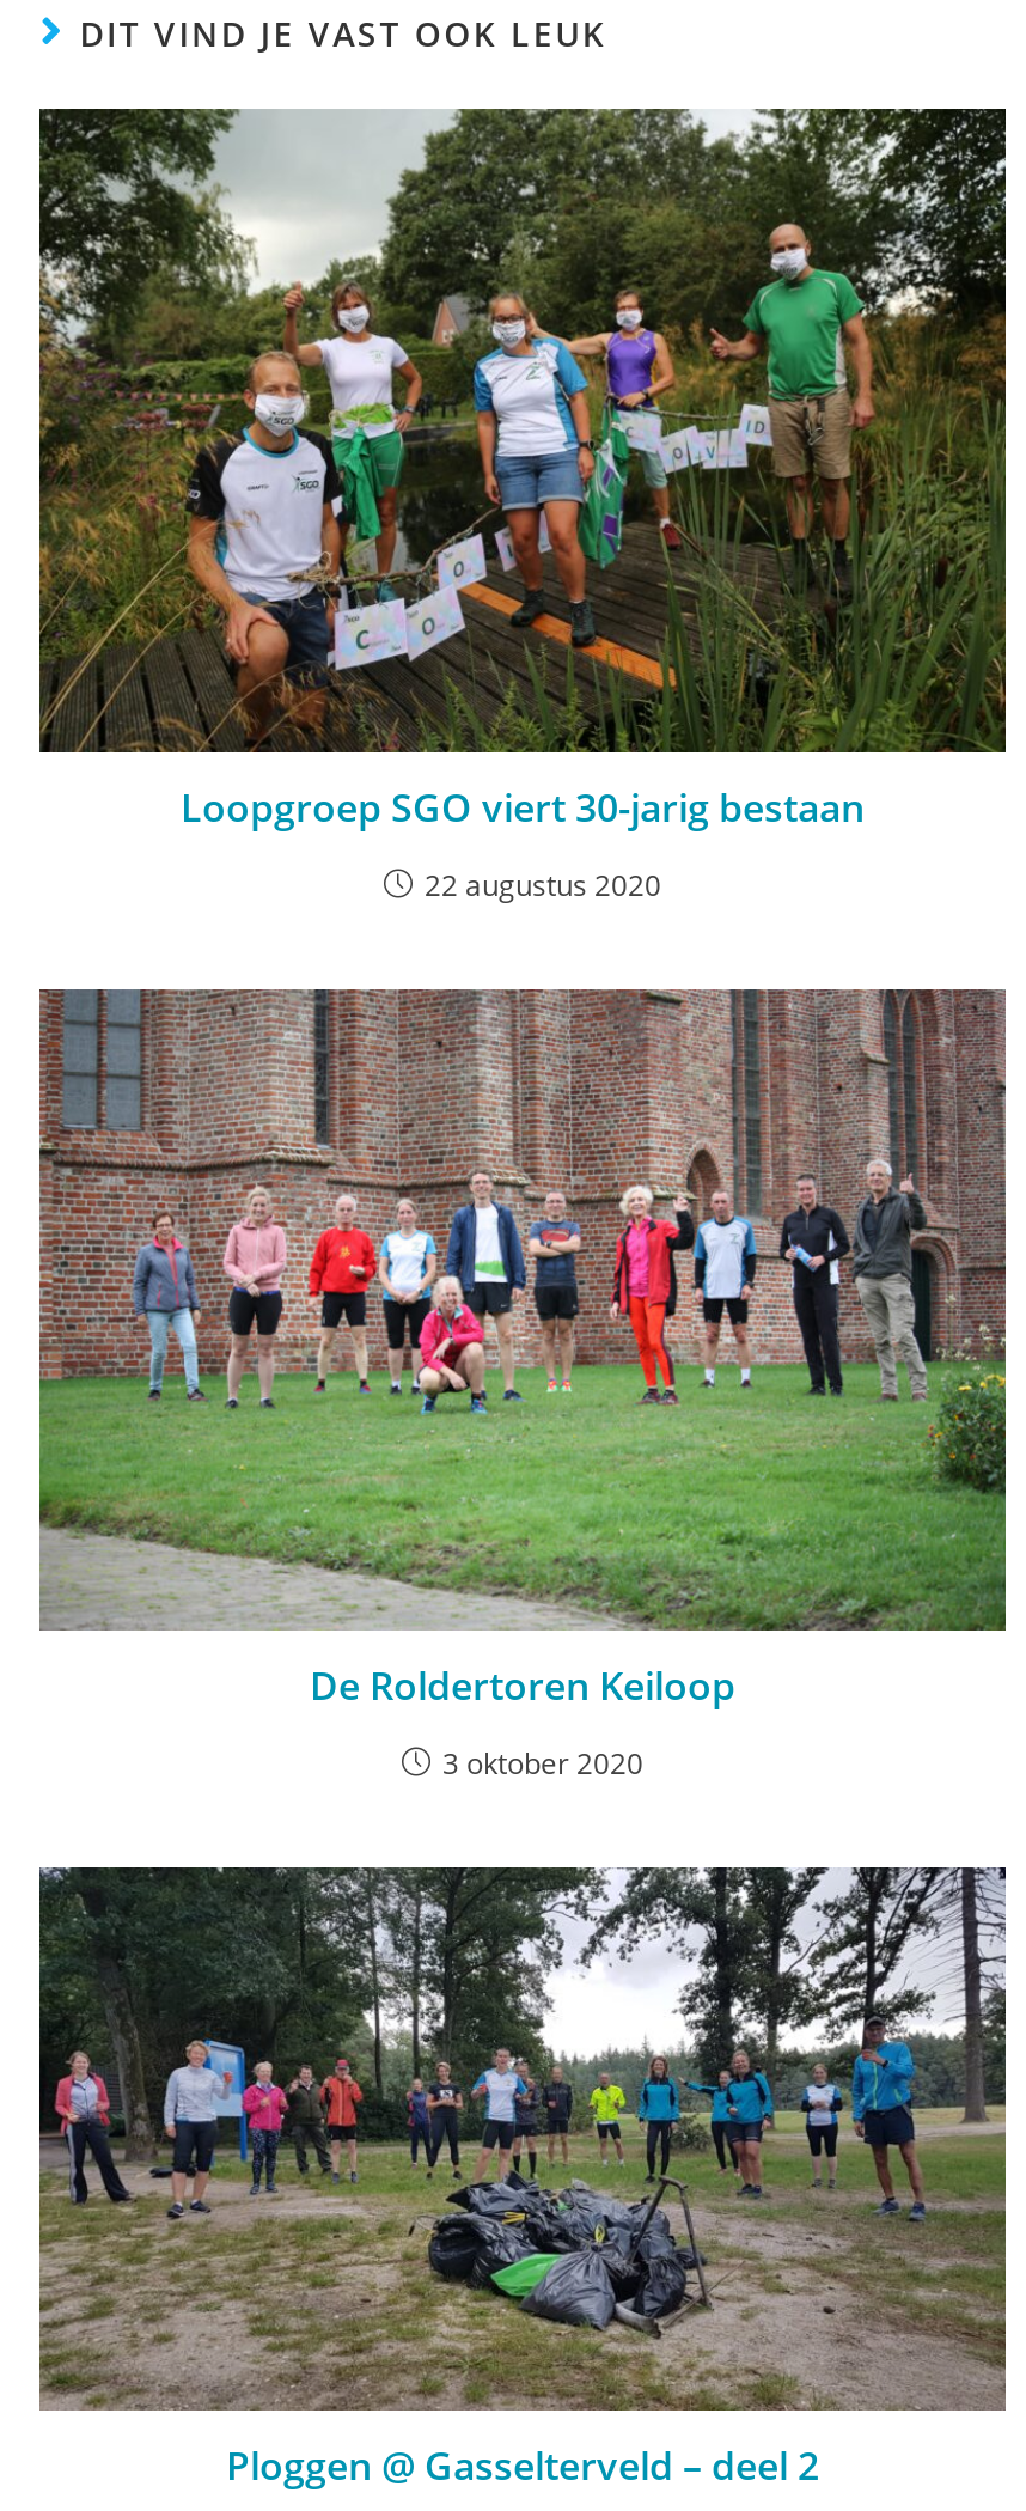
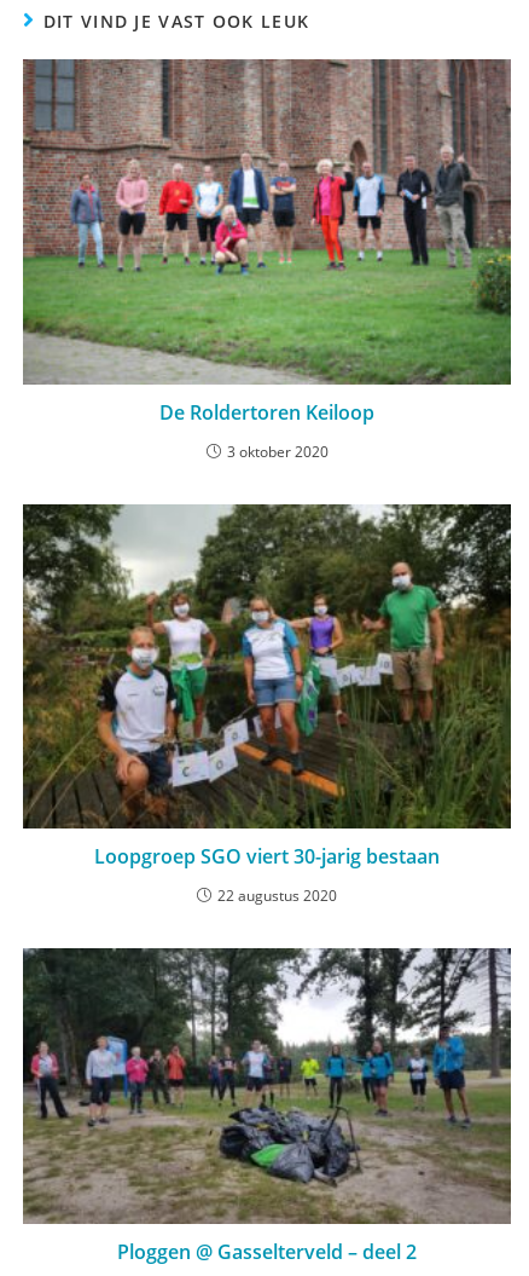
moved [37,106,1008,905] -> [23,504,512,907]: [image] | Loopgroep SGO viert 30-jarig bestaan | 22 augustus 2020
moved [35,985,1010,1785] -> [21,57,513,462]: [image] | De Roldertoren Keiloop | 3 oktober 2020

